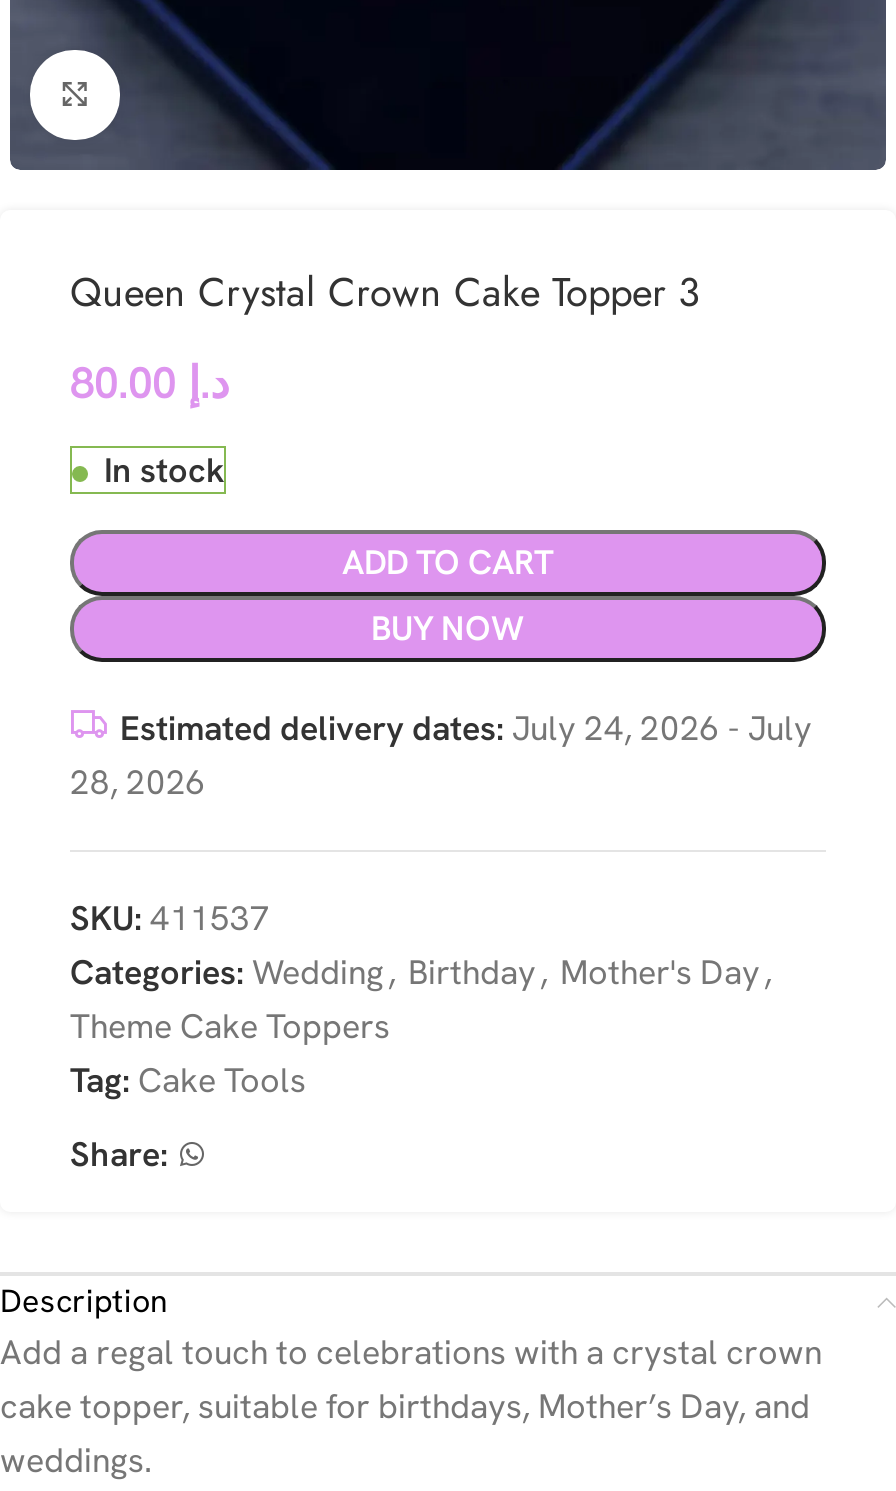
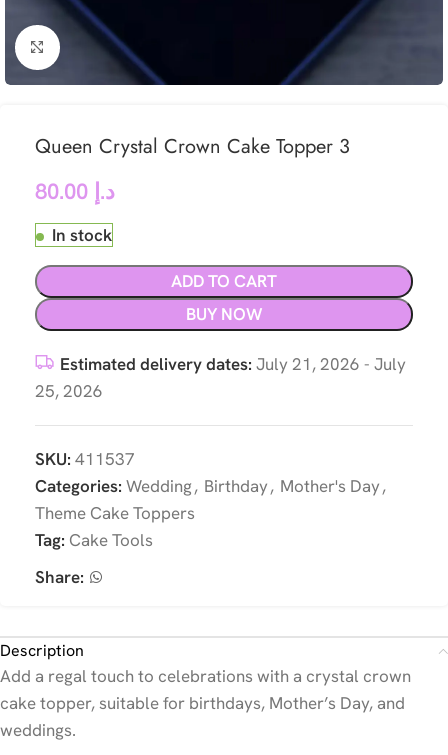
[120,706,812,750] Estimated delivery dates: July 24, 2026 - July -> [60,353,406,375] Estimated delivery dates: July 21, 2026 - July
[70,760,206,804] 28, 2026 -> [35,380,103,402] 25, 2026

